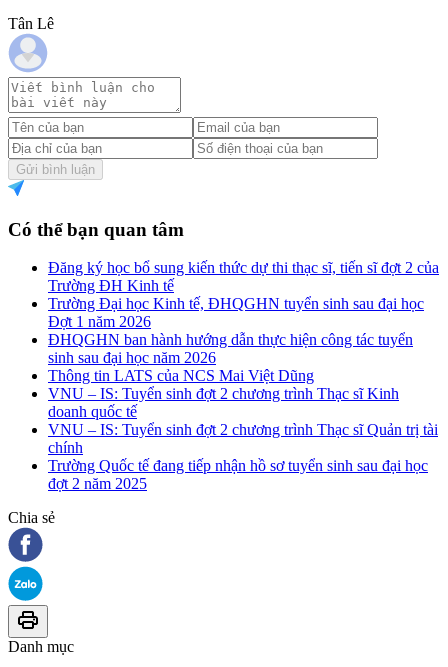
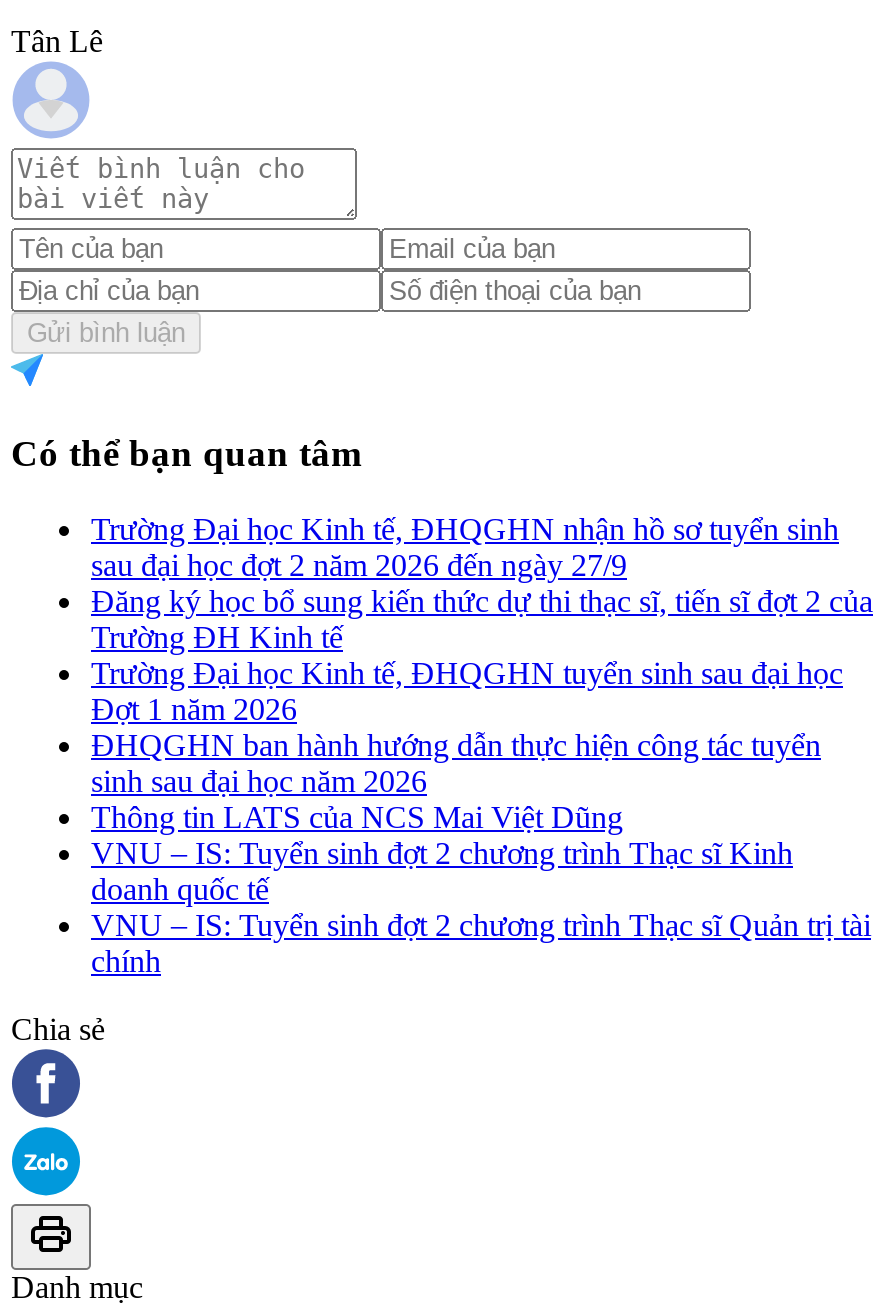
none -> [91,512,839,582] Trường Đại học Kinh tế, ĐHQGHN nhận hồ sơ tuyển sinh | sau đại học đợt 2 năm 2026 đến ngày 27/9
moved [48,259,439,456] -> [91,584,873,978]: Đăng ký học bổ sung kiến thức dự thi thạc sĩ, tiến sĩ đợt 2 của | Trường ĐH Kinh tế | Trường Đại học Kinh tế, ĐHQGHN tuyển sinh sau đại học | ... | VNU – IS: Tuyển sinh đợt 2 chương trình Thạc sĩ Quản trị tài | chính
[48,457,428,492] Trường Quốc tế đang tiếp nhận hồ sơ tuyển sinh sau đại học | đợt 2 năm 2025 -> none

